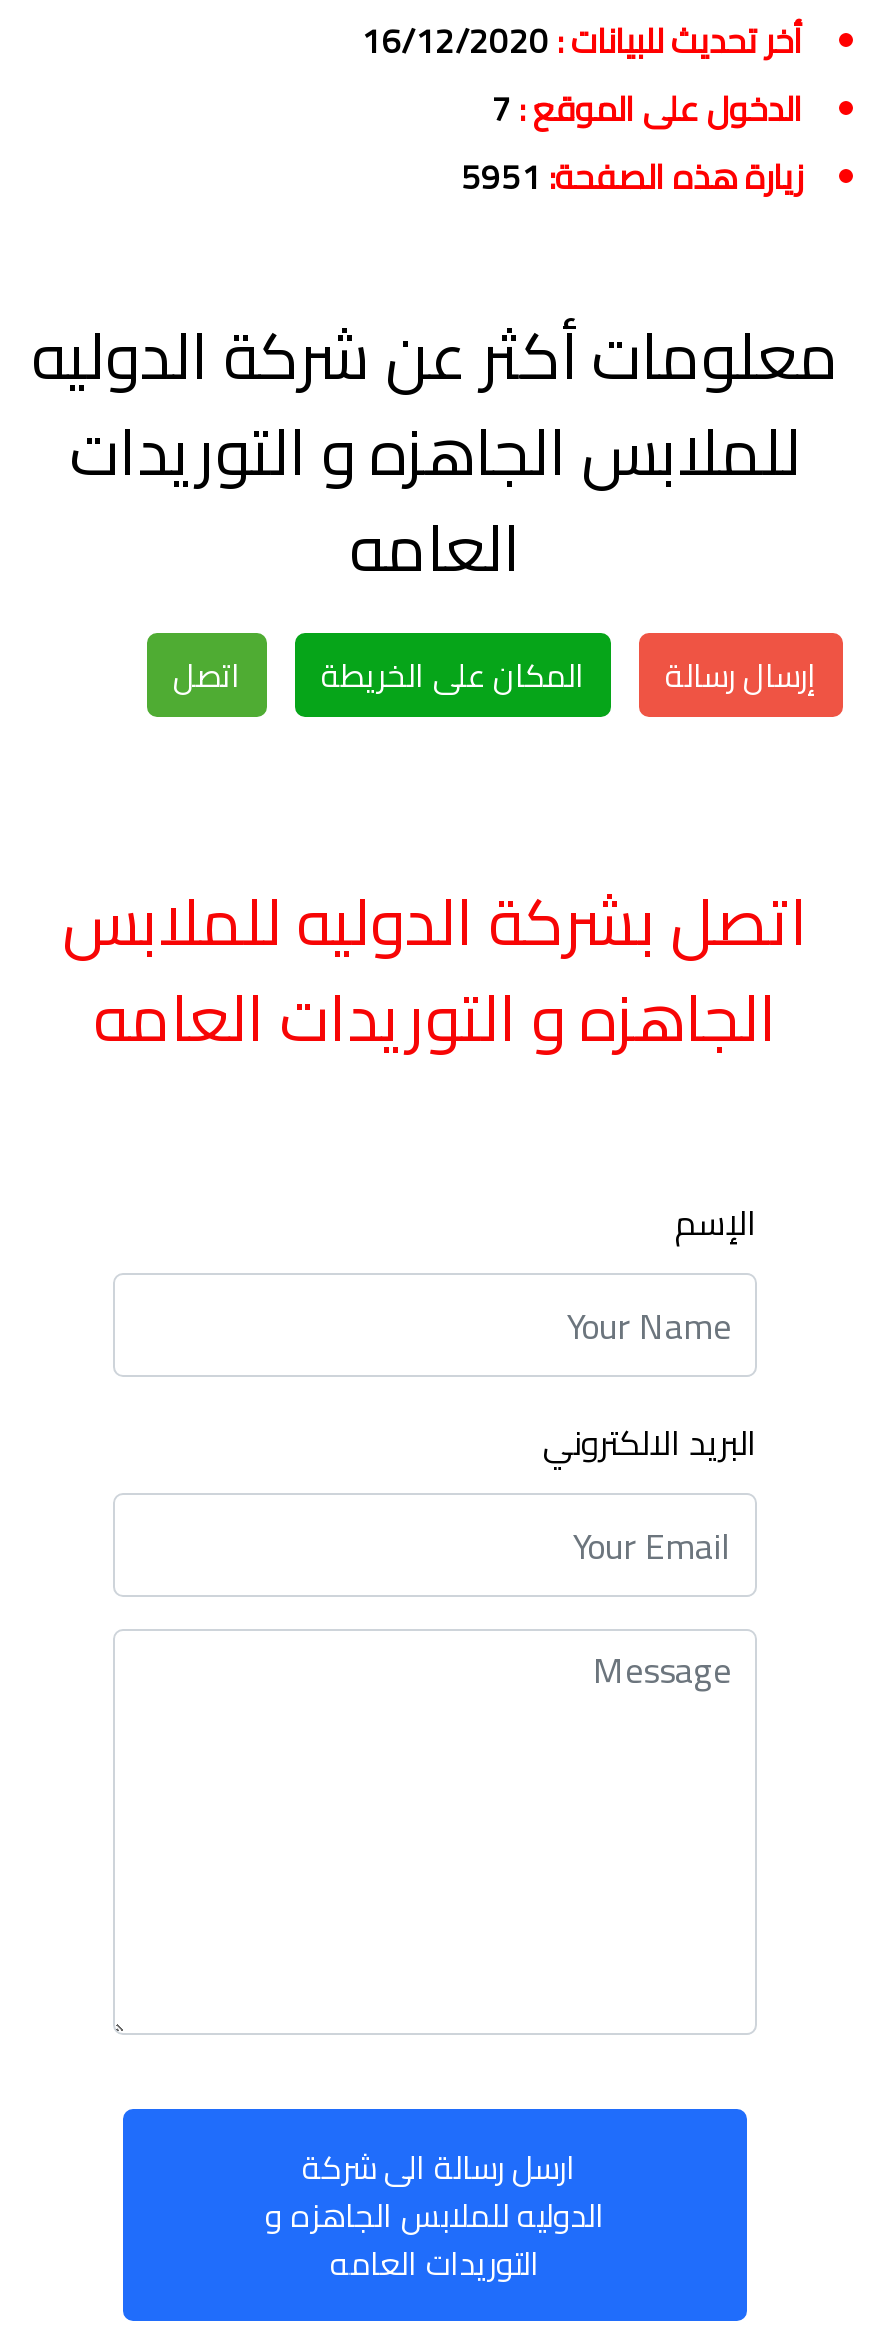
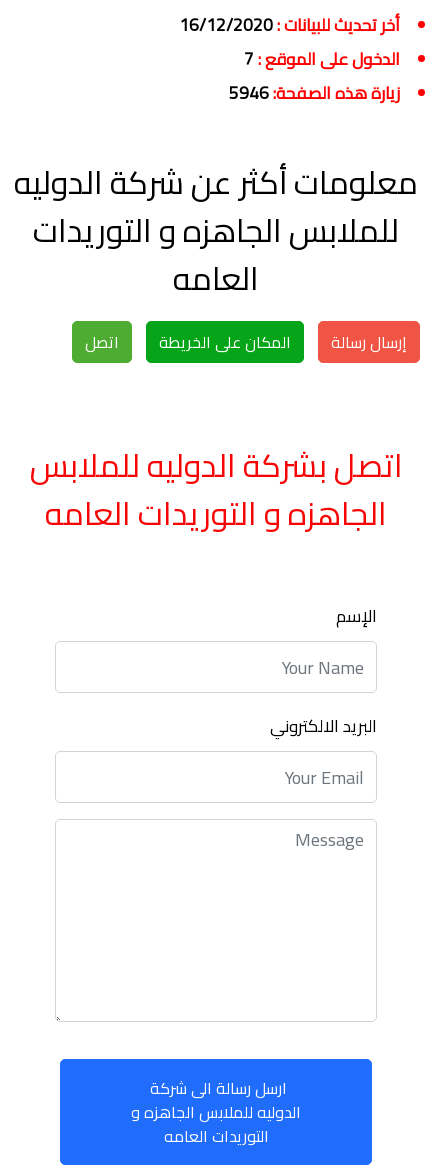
[461,144,803,208] زيارة هذه الصفحة: 5951 -> [229,77,400,109] زيارة هذه الصفحة: 5946

